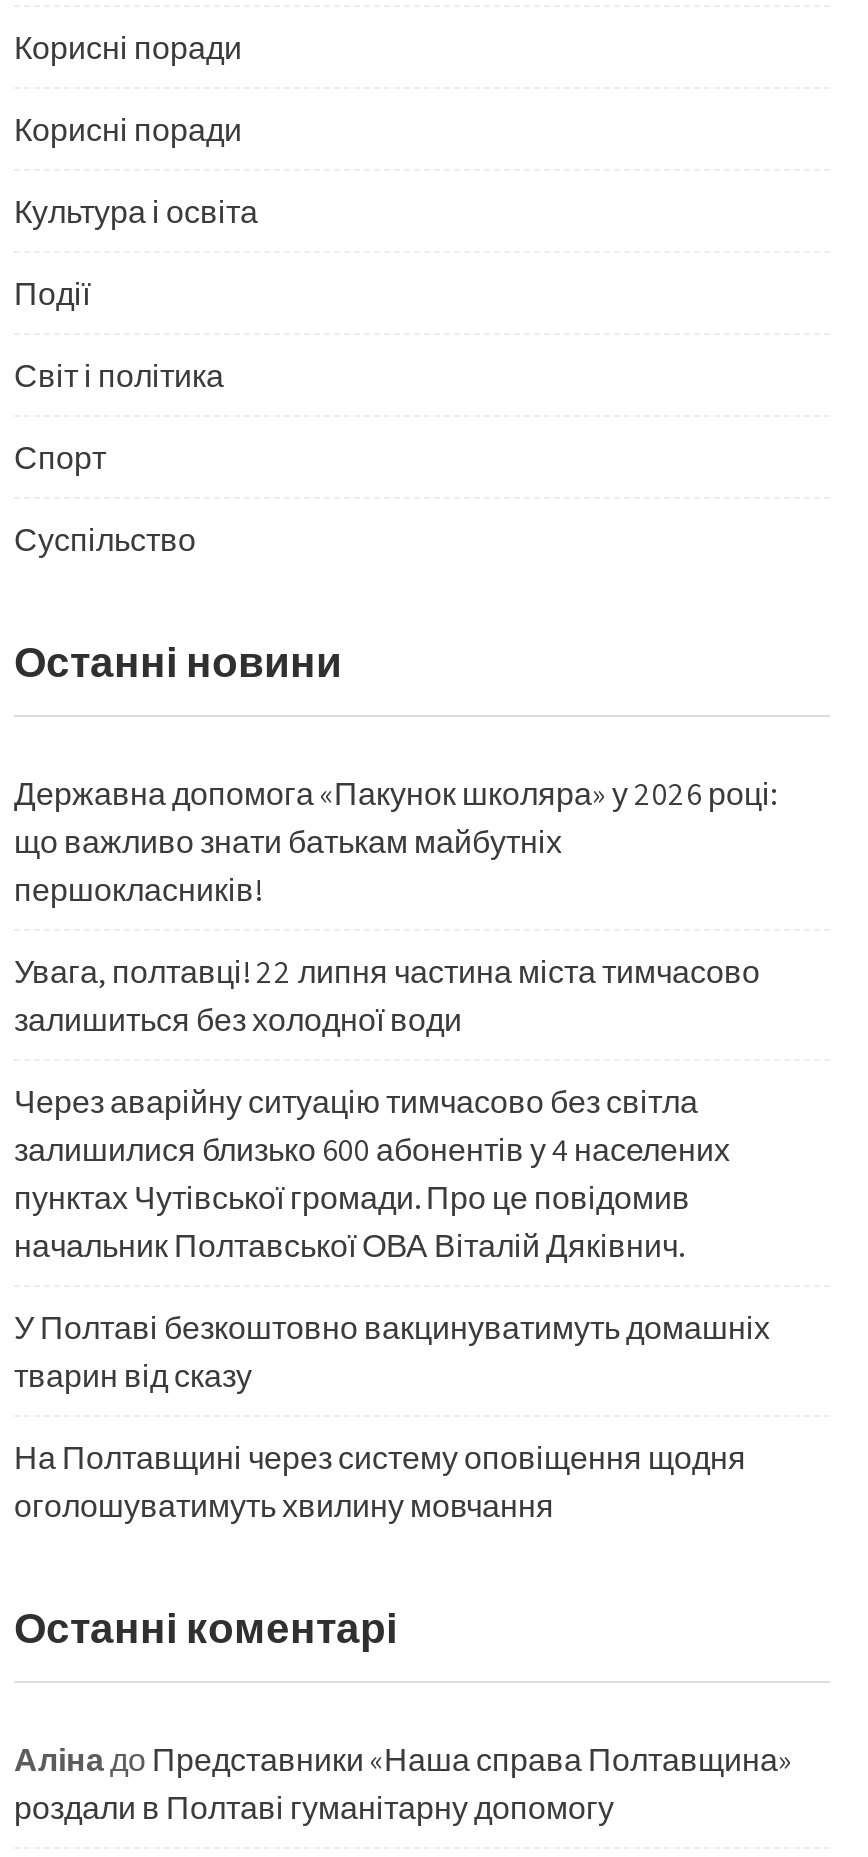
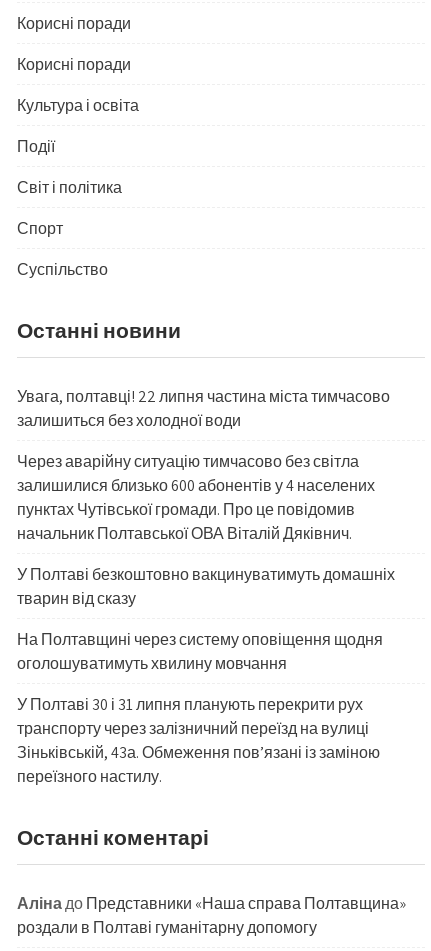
[14,773,776,911] Державна допомога «Пакунок школяра» у 2026 році: | що важливо знати батькам майбутніх | першокласників! -> none
moved [14,951,770,1527] -> [17,386,395,674]: Увага, полтавці! 22 липня частина міста тимчасово | залишиться без холодної води | Через аварійну ситуацію тимчасово без світла | ... | На Полтавщині через систему оповіщення щодня | оголошуватимуть хвилину мовчання
none -> [17,694,380,787] У Полтаві 30 і 31 липня планують перекрити рух | транспорту через залізничний переїзд на вулиці | Зіньківській, 43а. Обмеження пов’язані із заміною | переїзного настилу.

